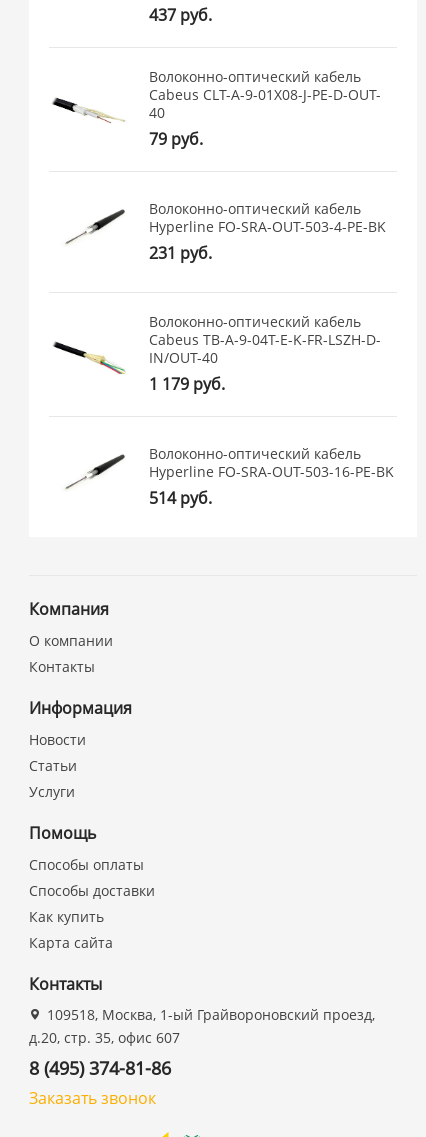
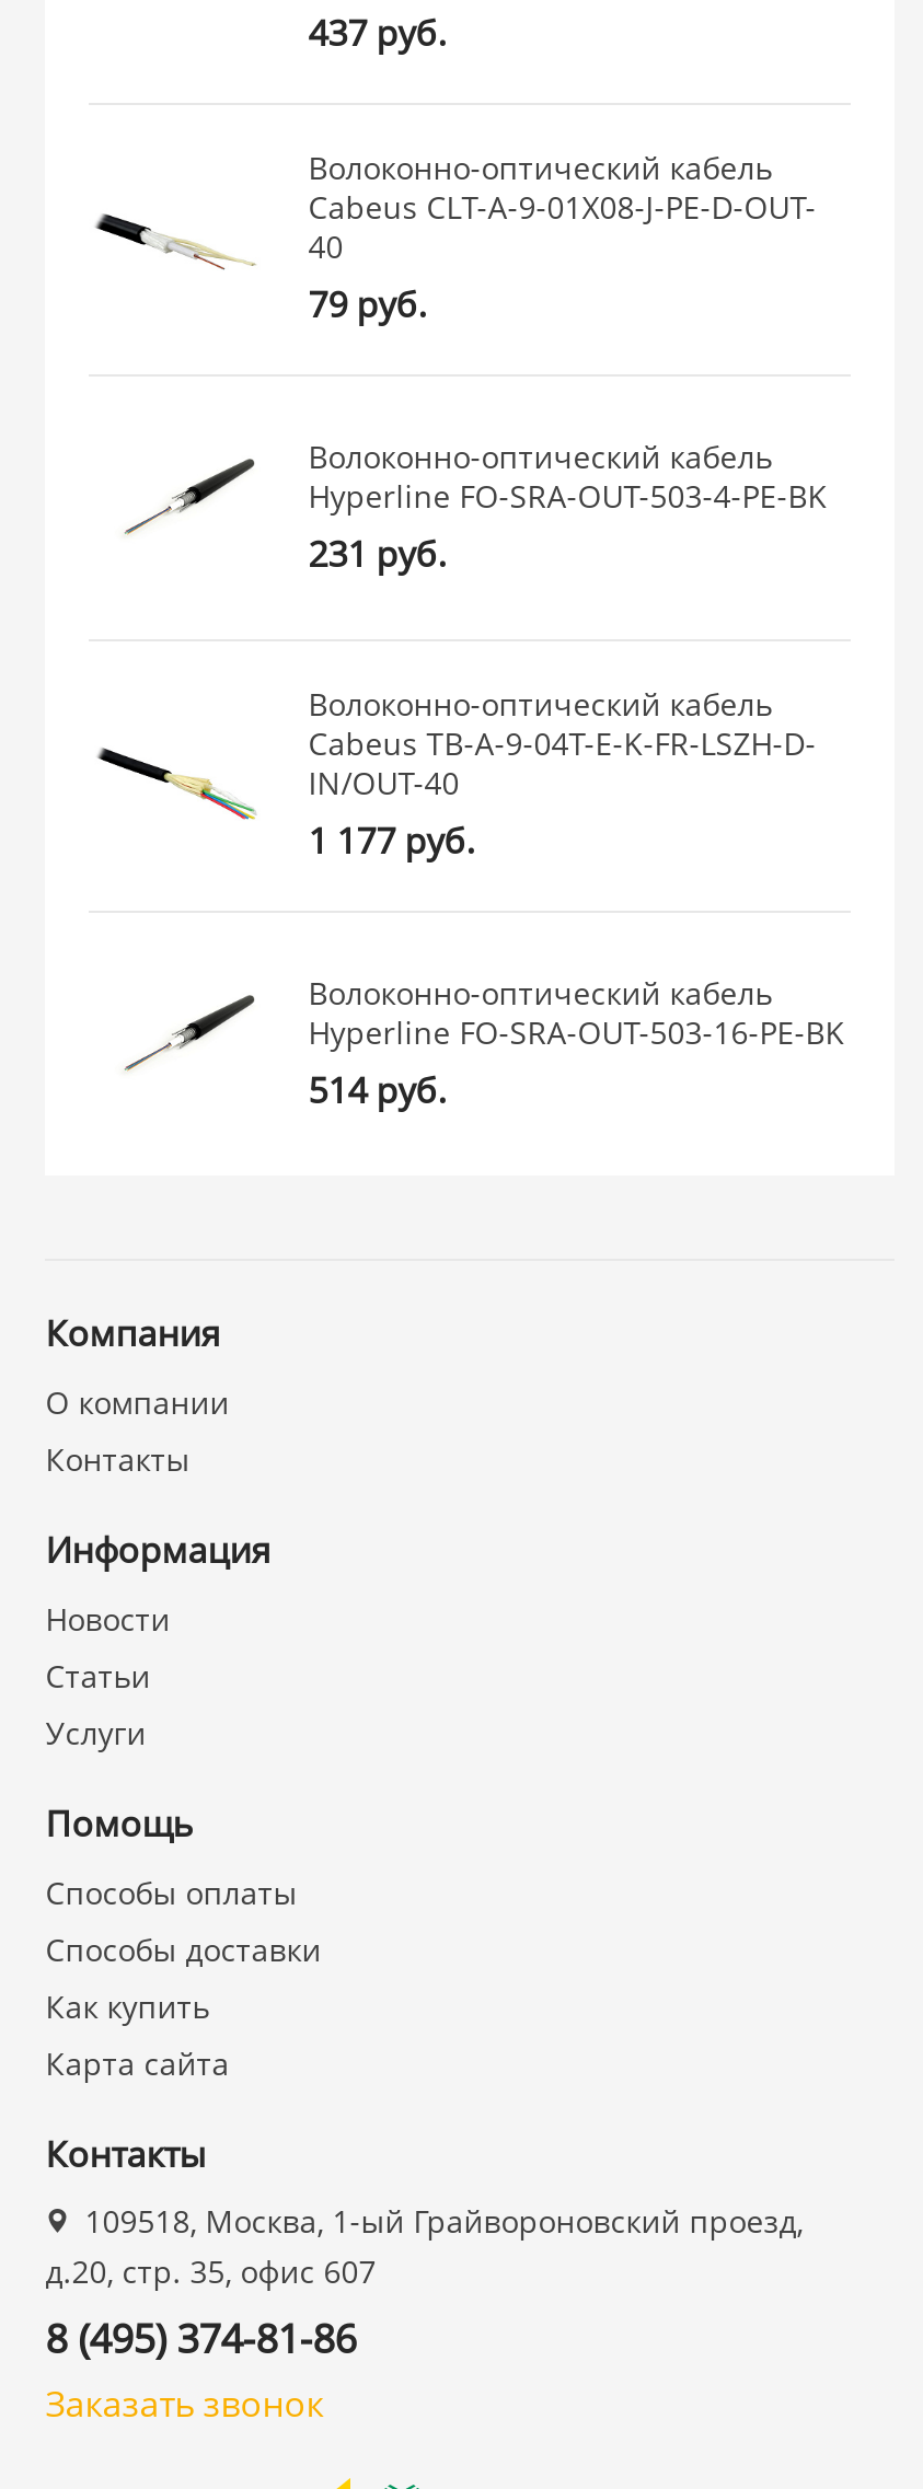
[149,373,225,395] 1 179 руб. -> [308,817,475,865] 1 177 руб.

